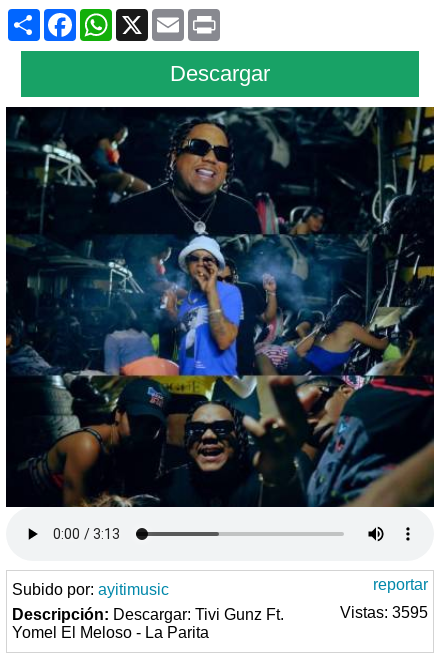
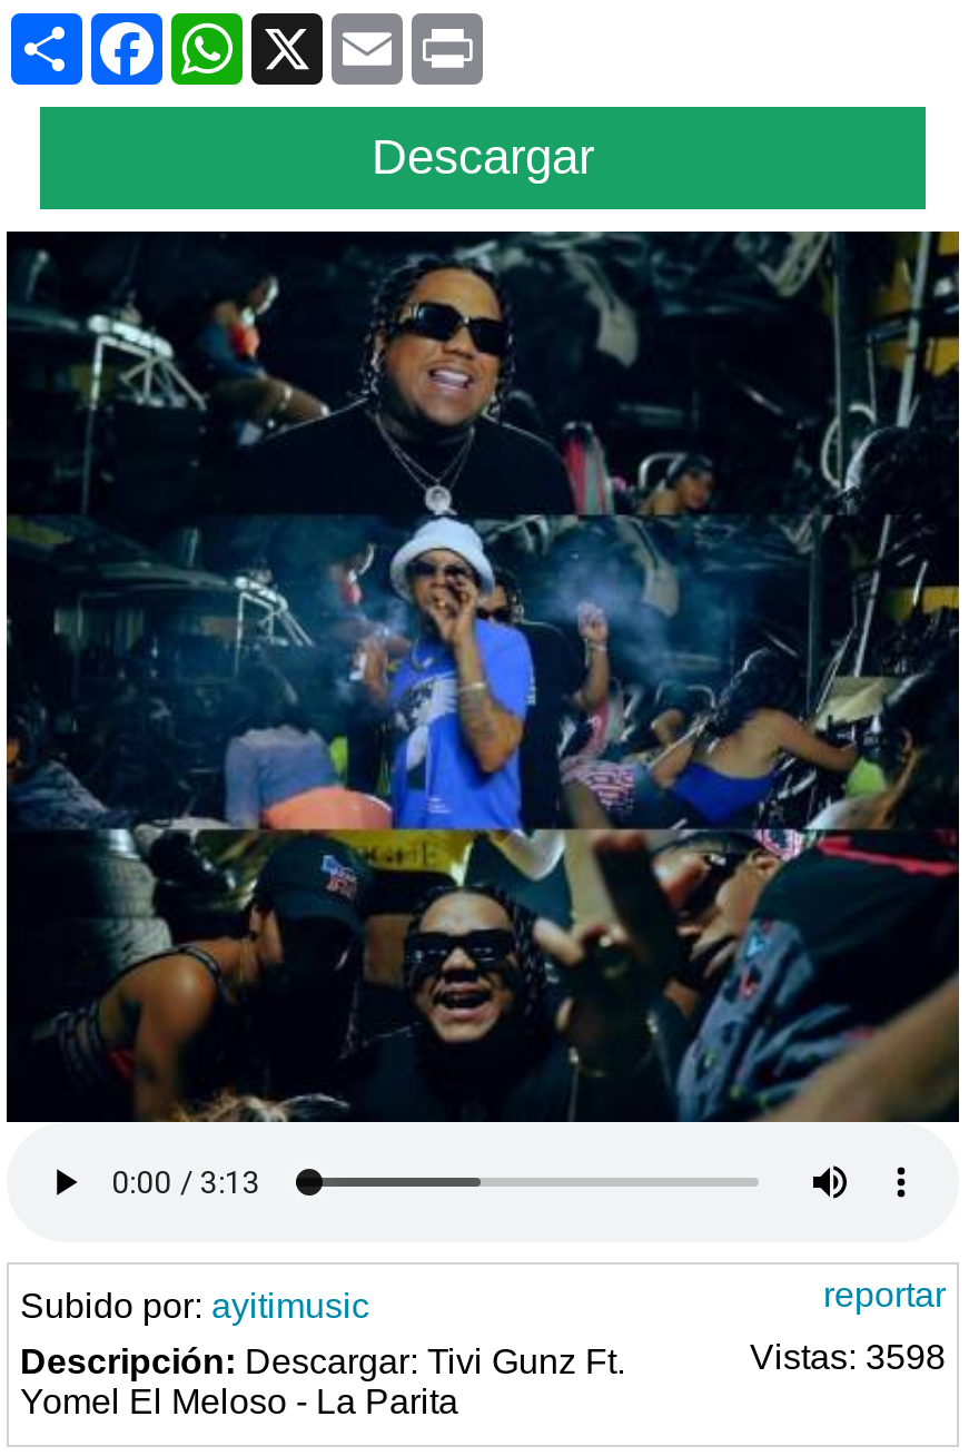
[340,604,428,621] Vistas: 3595 -> [750,1338,946,1376] Vistas: 3598

